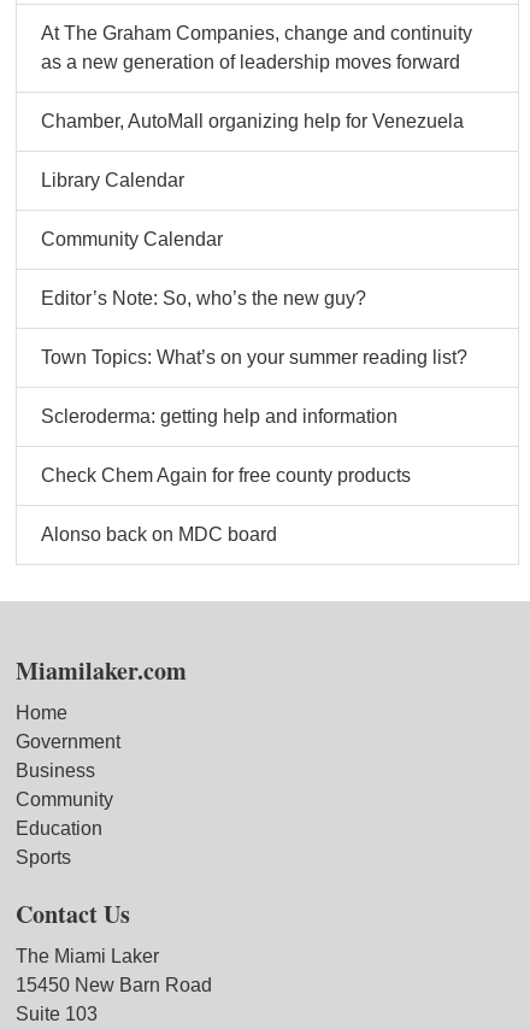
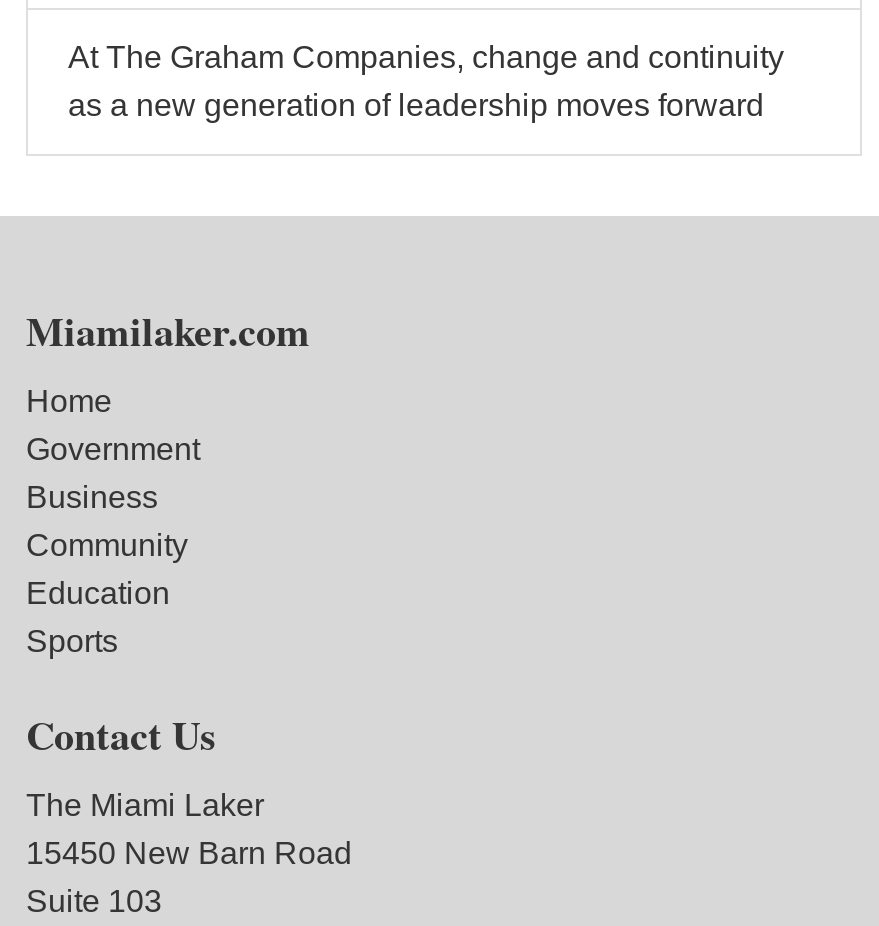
[41,111,467,545] Chamber, AutoMall organizing help for Venezuela | Library Calendar | Community Calendar | Editor’s Note: So, who’s the new guy? | Town Topics: What’s on your summer reading list? | Scleroderma: getting help and information | Check Chem Again for free county products | Alonso back on MDC board -> none

